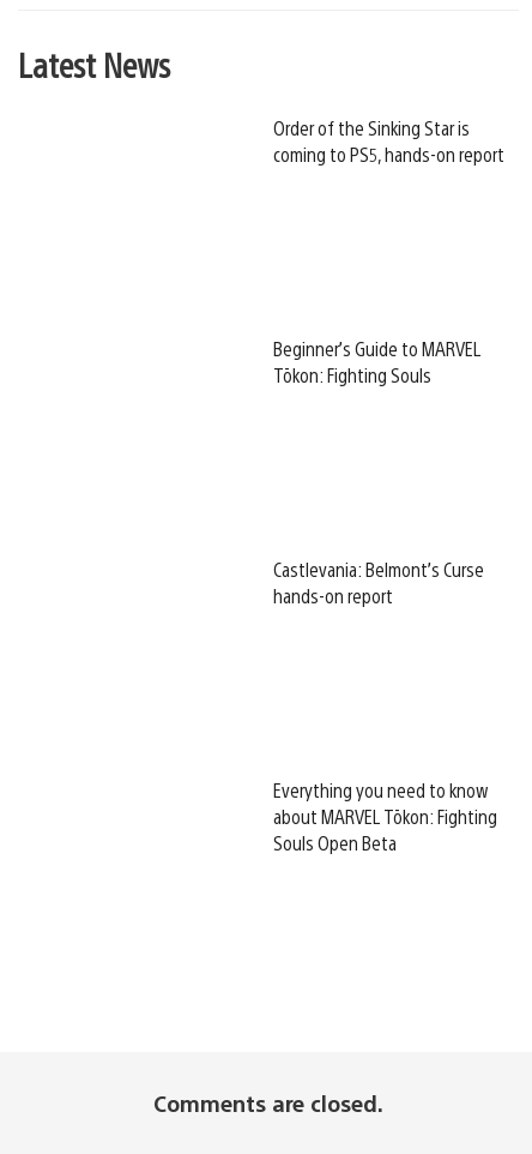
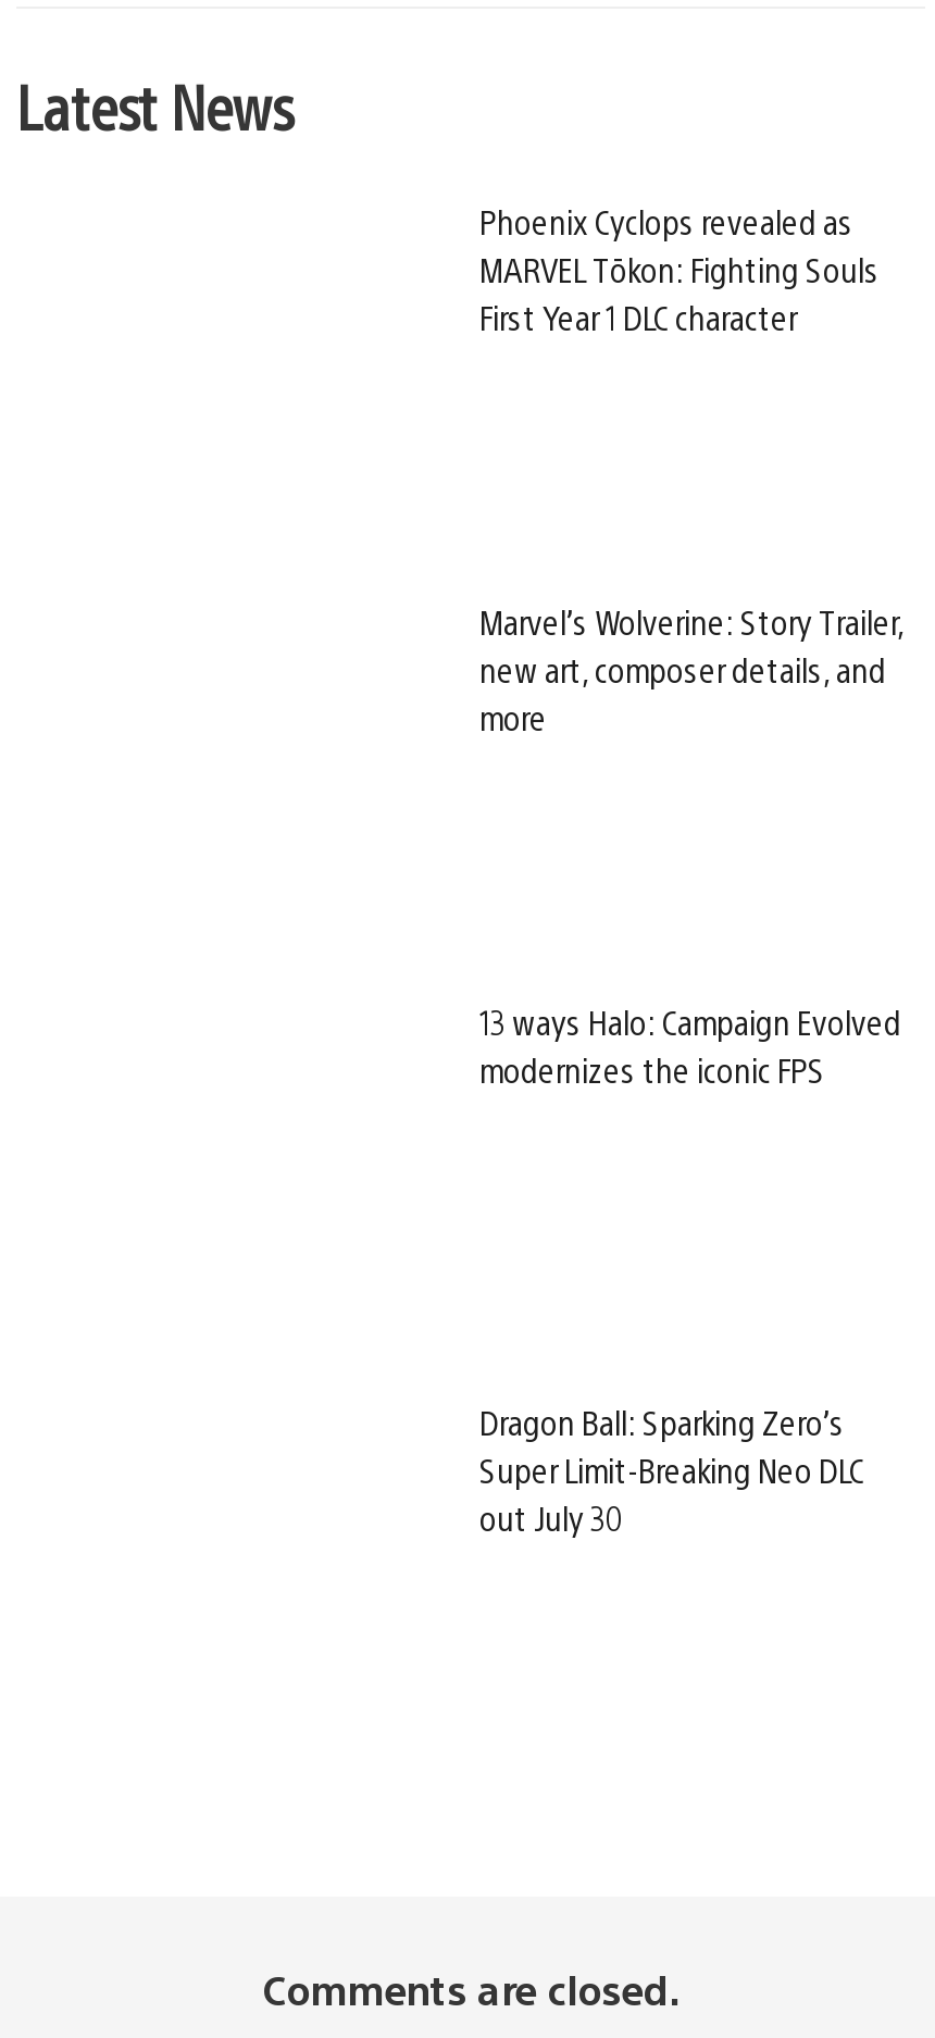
[273,115,504,167] Order of the Sinking Star is | coming to PS5, hands-on report -> [479,197,880,339] Phoenix Cyclops revealed as | MARVEL Tōkon: Fighting Souls | First Year 1 DLC character
[273,336,480,387] Beginner’s Guide to MARVEL | Tōkon: Fighting Souls -> [479,598,903,739] Marvel’s Wolverine: Story Trailer, | new art, composer details, and | more
[273,556,484,608] Castlevania: Belmont’s Curse | hands-on report -> [479,998,901,1091] 13 ways Halo: Campaign Evolved | modernizes the iconic FPS
[273,777,497,855] Everything you need to know | about MARVEL Tōkon: Fighting | Souls Open Beta -> [479,1398,864,1539] Dragon Ball: Sparking Zero’s | Super Limit-Breaking Neo DLC | out July 30

